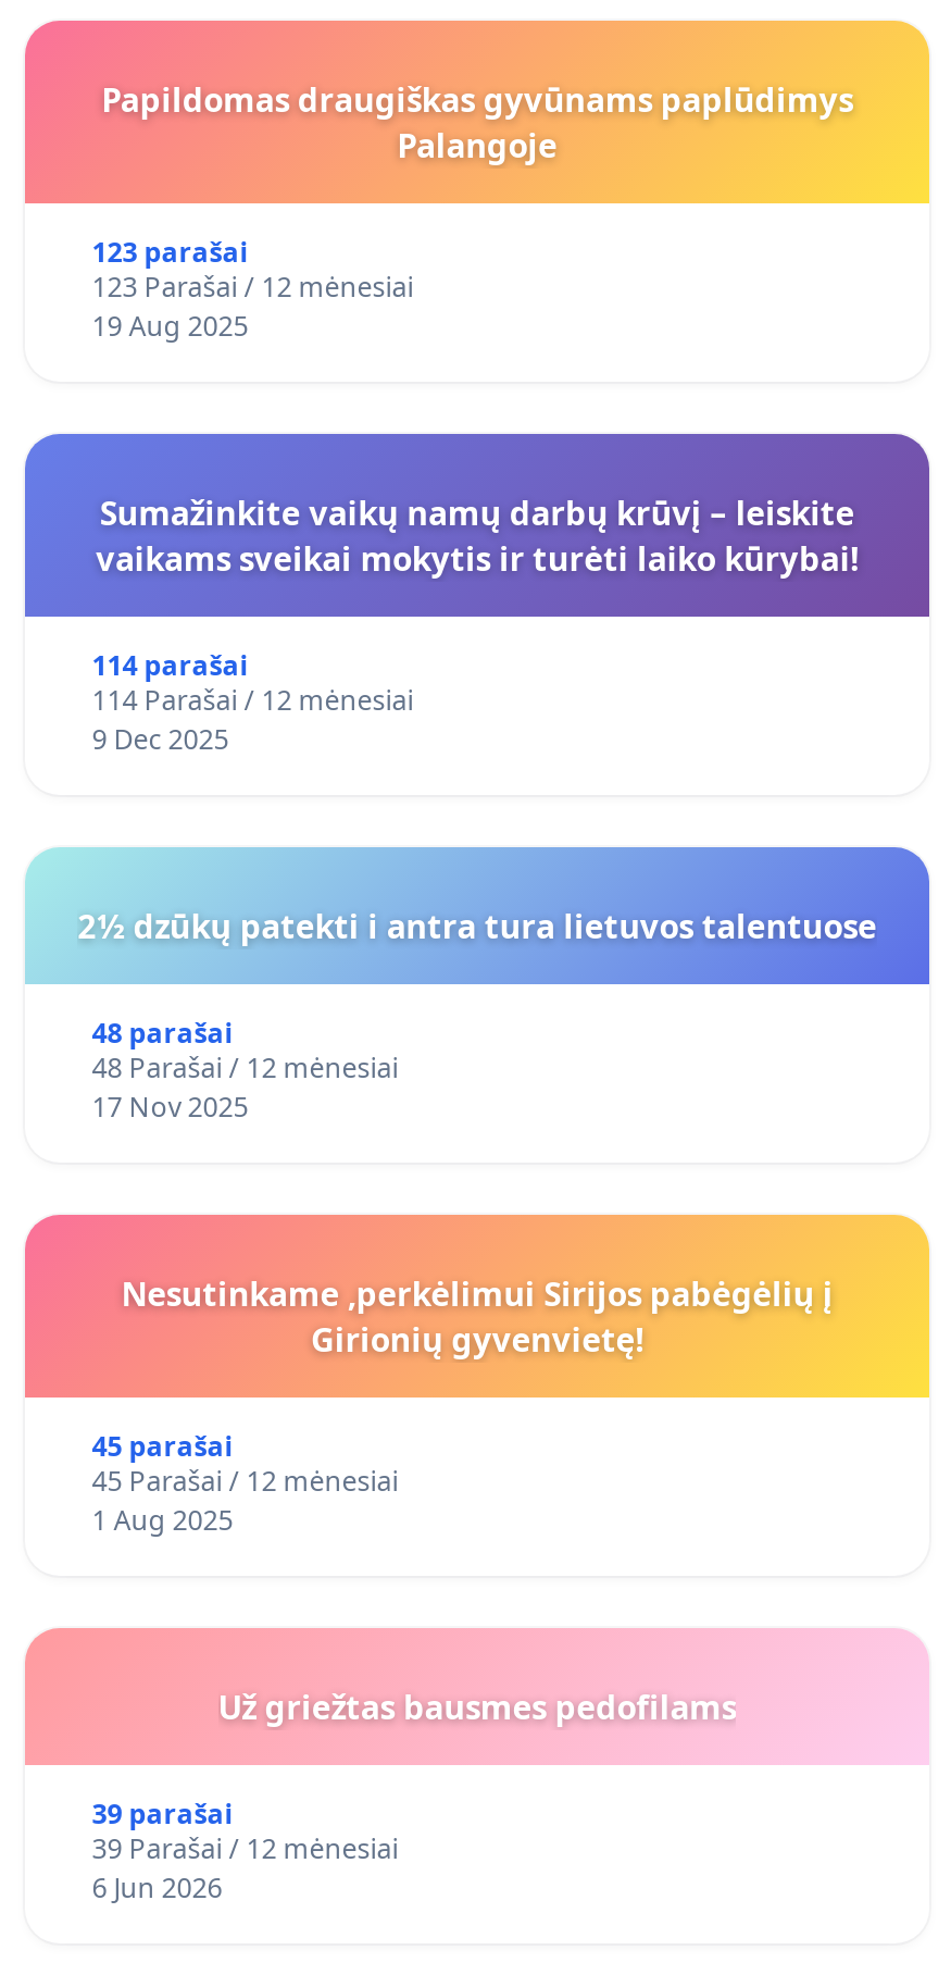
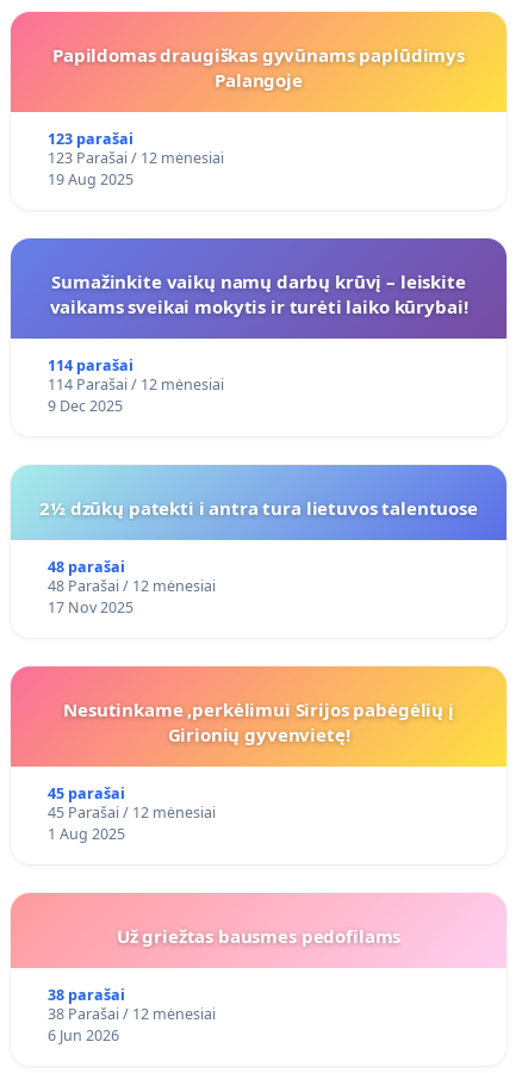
[92,1795,233,1832] 39 parašai -> [47,985,125,1005] 38 parašai
[92,1830,398,1867] 39 Parašai / 12 mėnesiai -> [47,1004,215,1024] 38 Parašai / 12 mėnesiai

